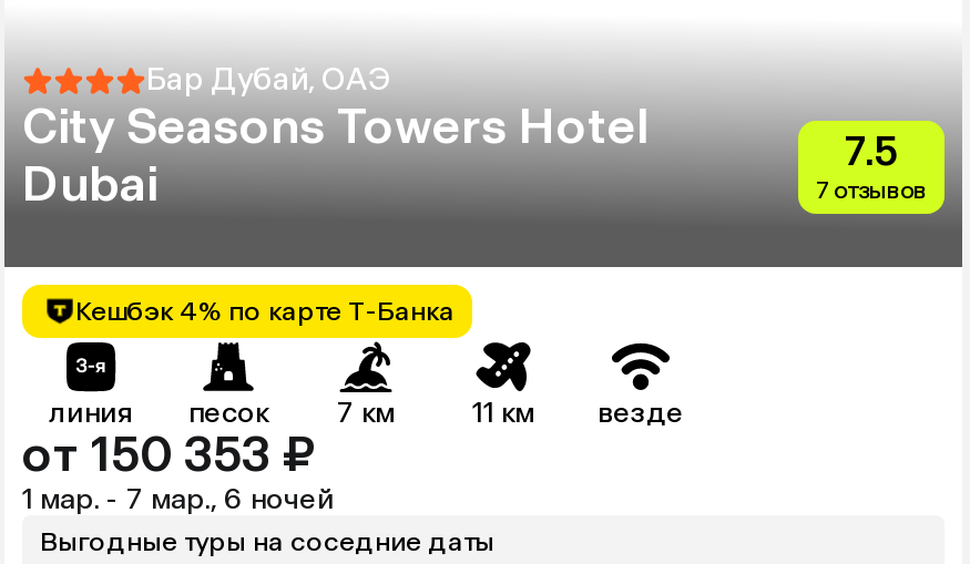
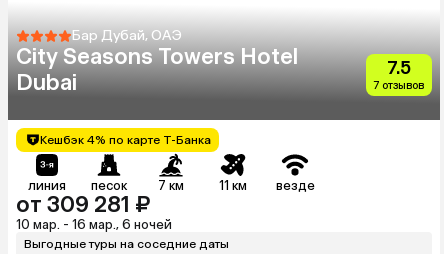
[22,424,315,484] от 150 353 ₽ -> [16,191,150,218] от 309 281 ₽
[22,482,335,515] 1 мар. - 7 мар., 6 ночей -> [16,217,172,232] 10 мар. - 16 мар., 6 ночей

